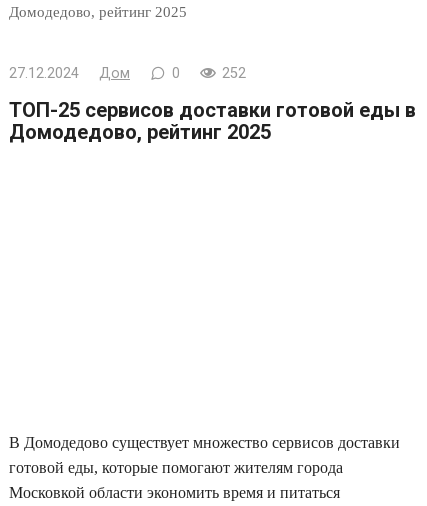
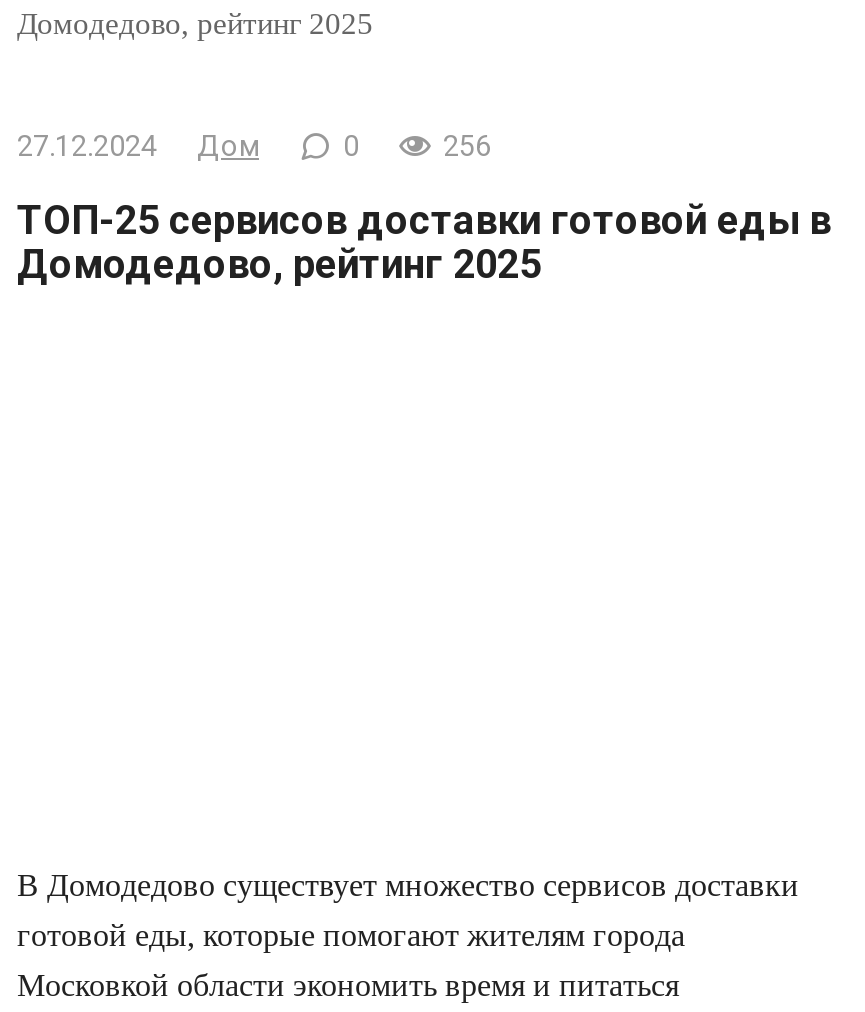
[222,65,246,82] 252 -> [443,130,491,164] 256

